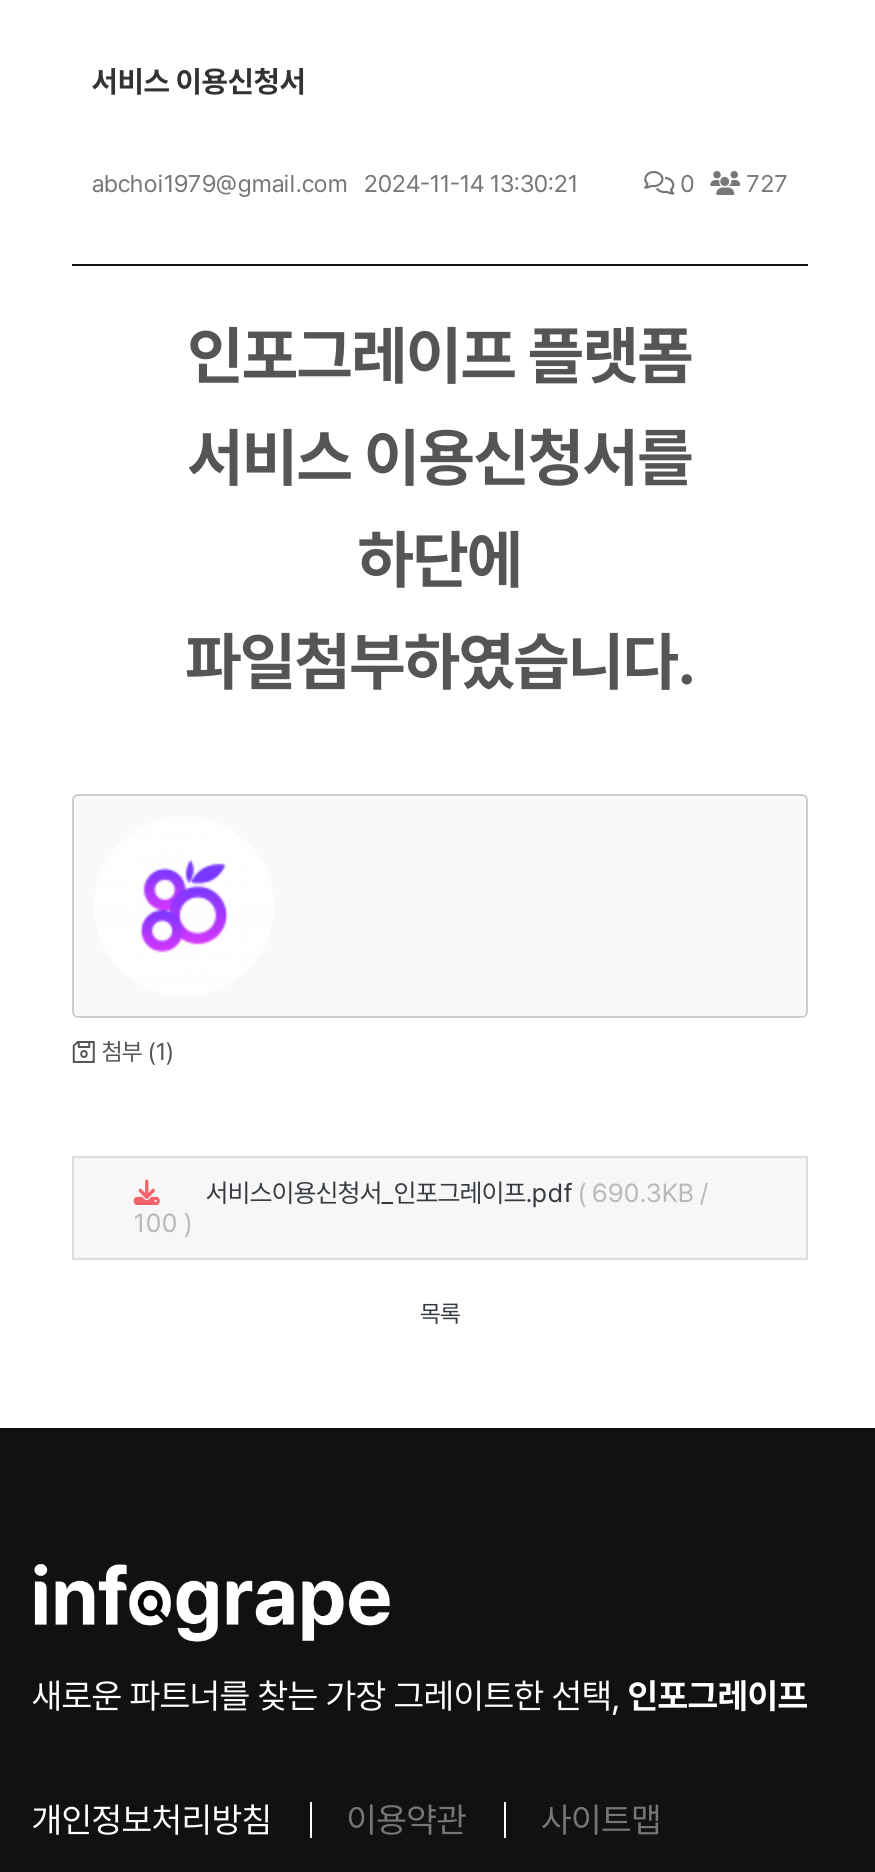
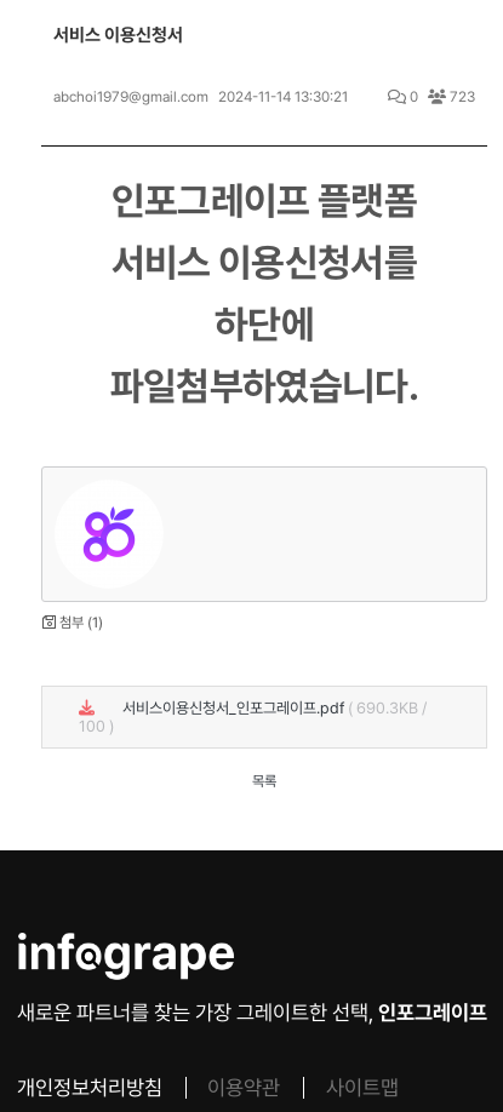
[680,169,788,197] 0 727 -> [410,88,475,105] 0 723

